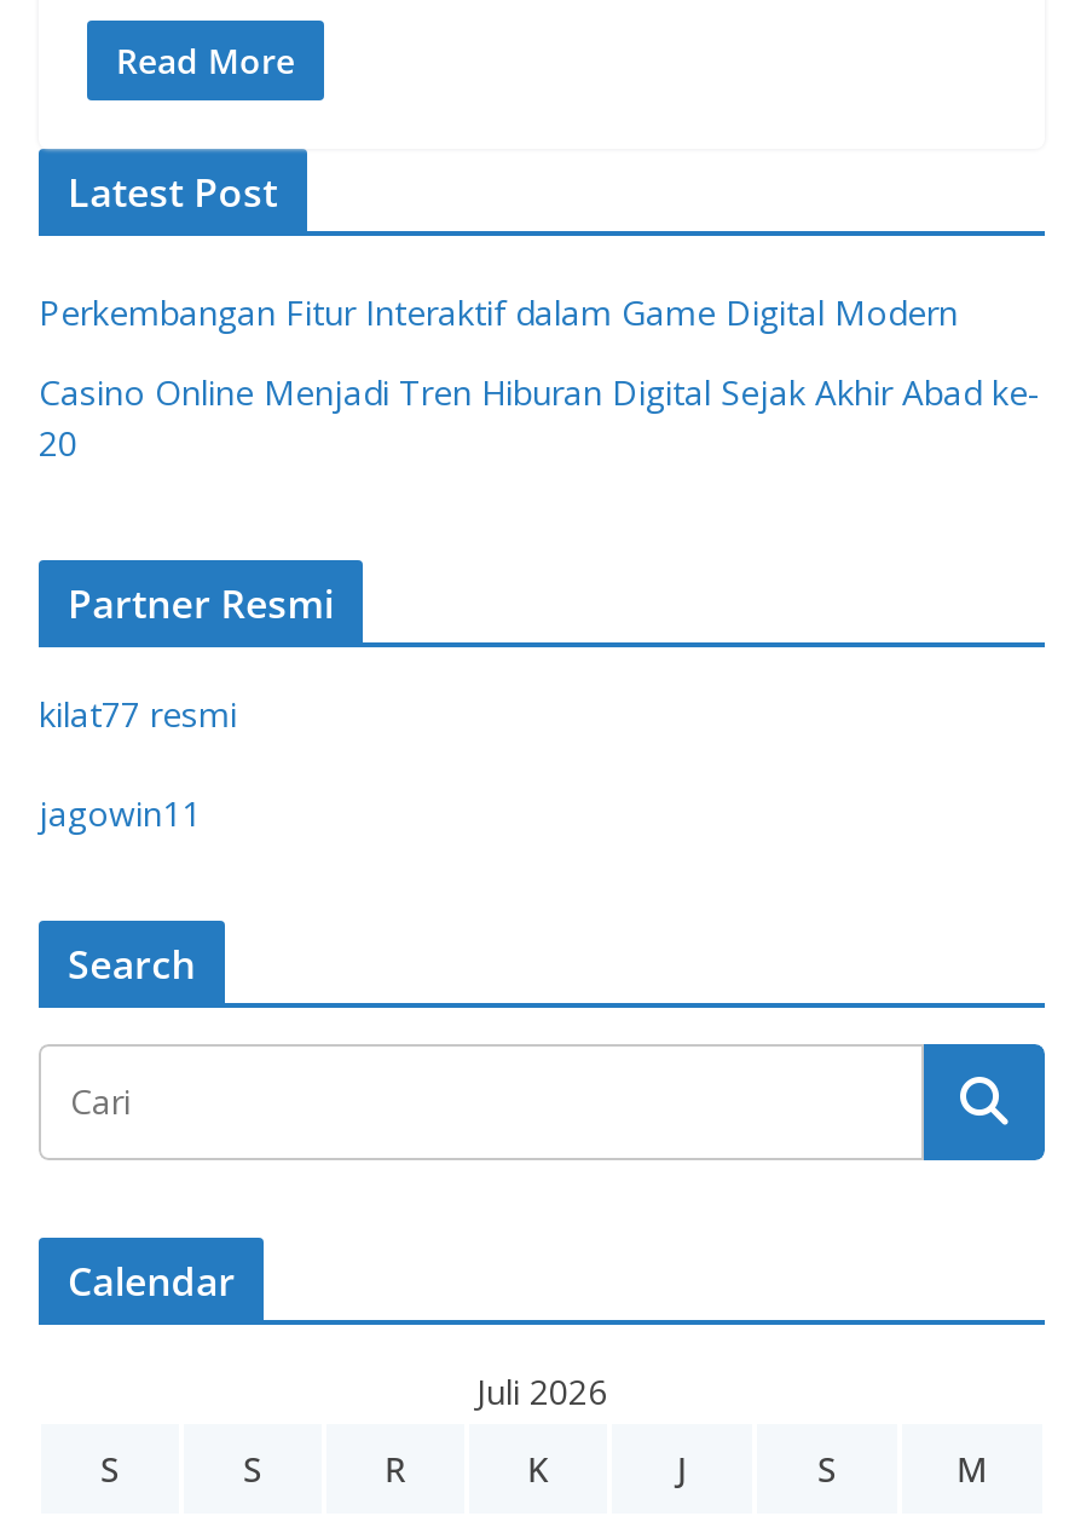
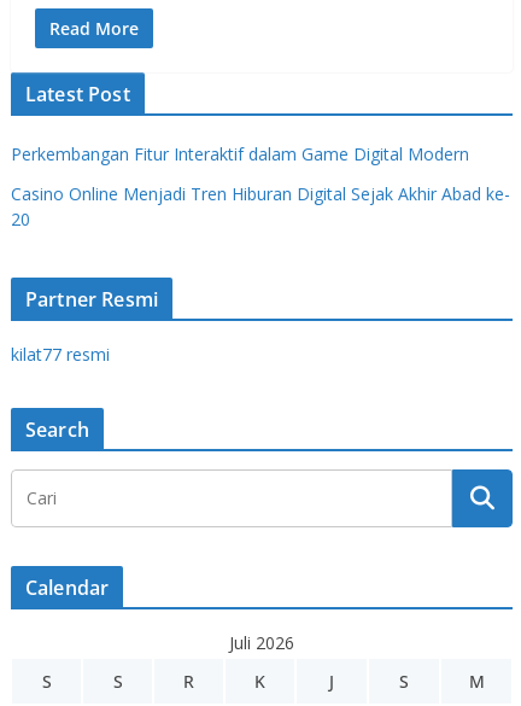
[39,790,201,836] jagowin11 -> none

